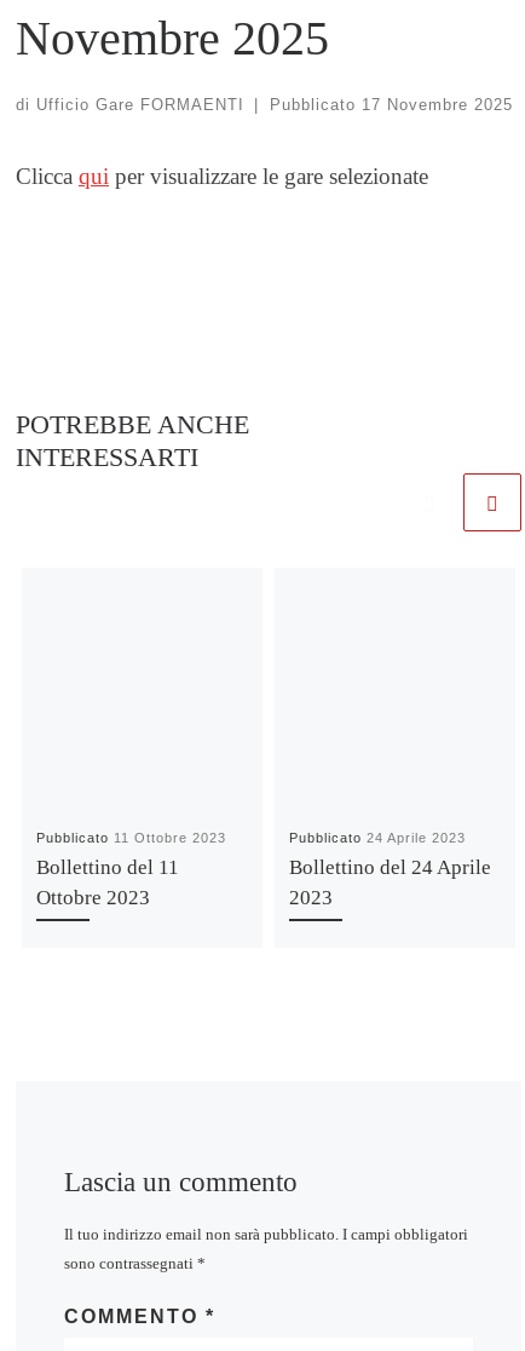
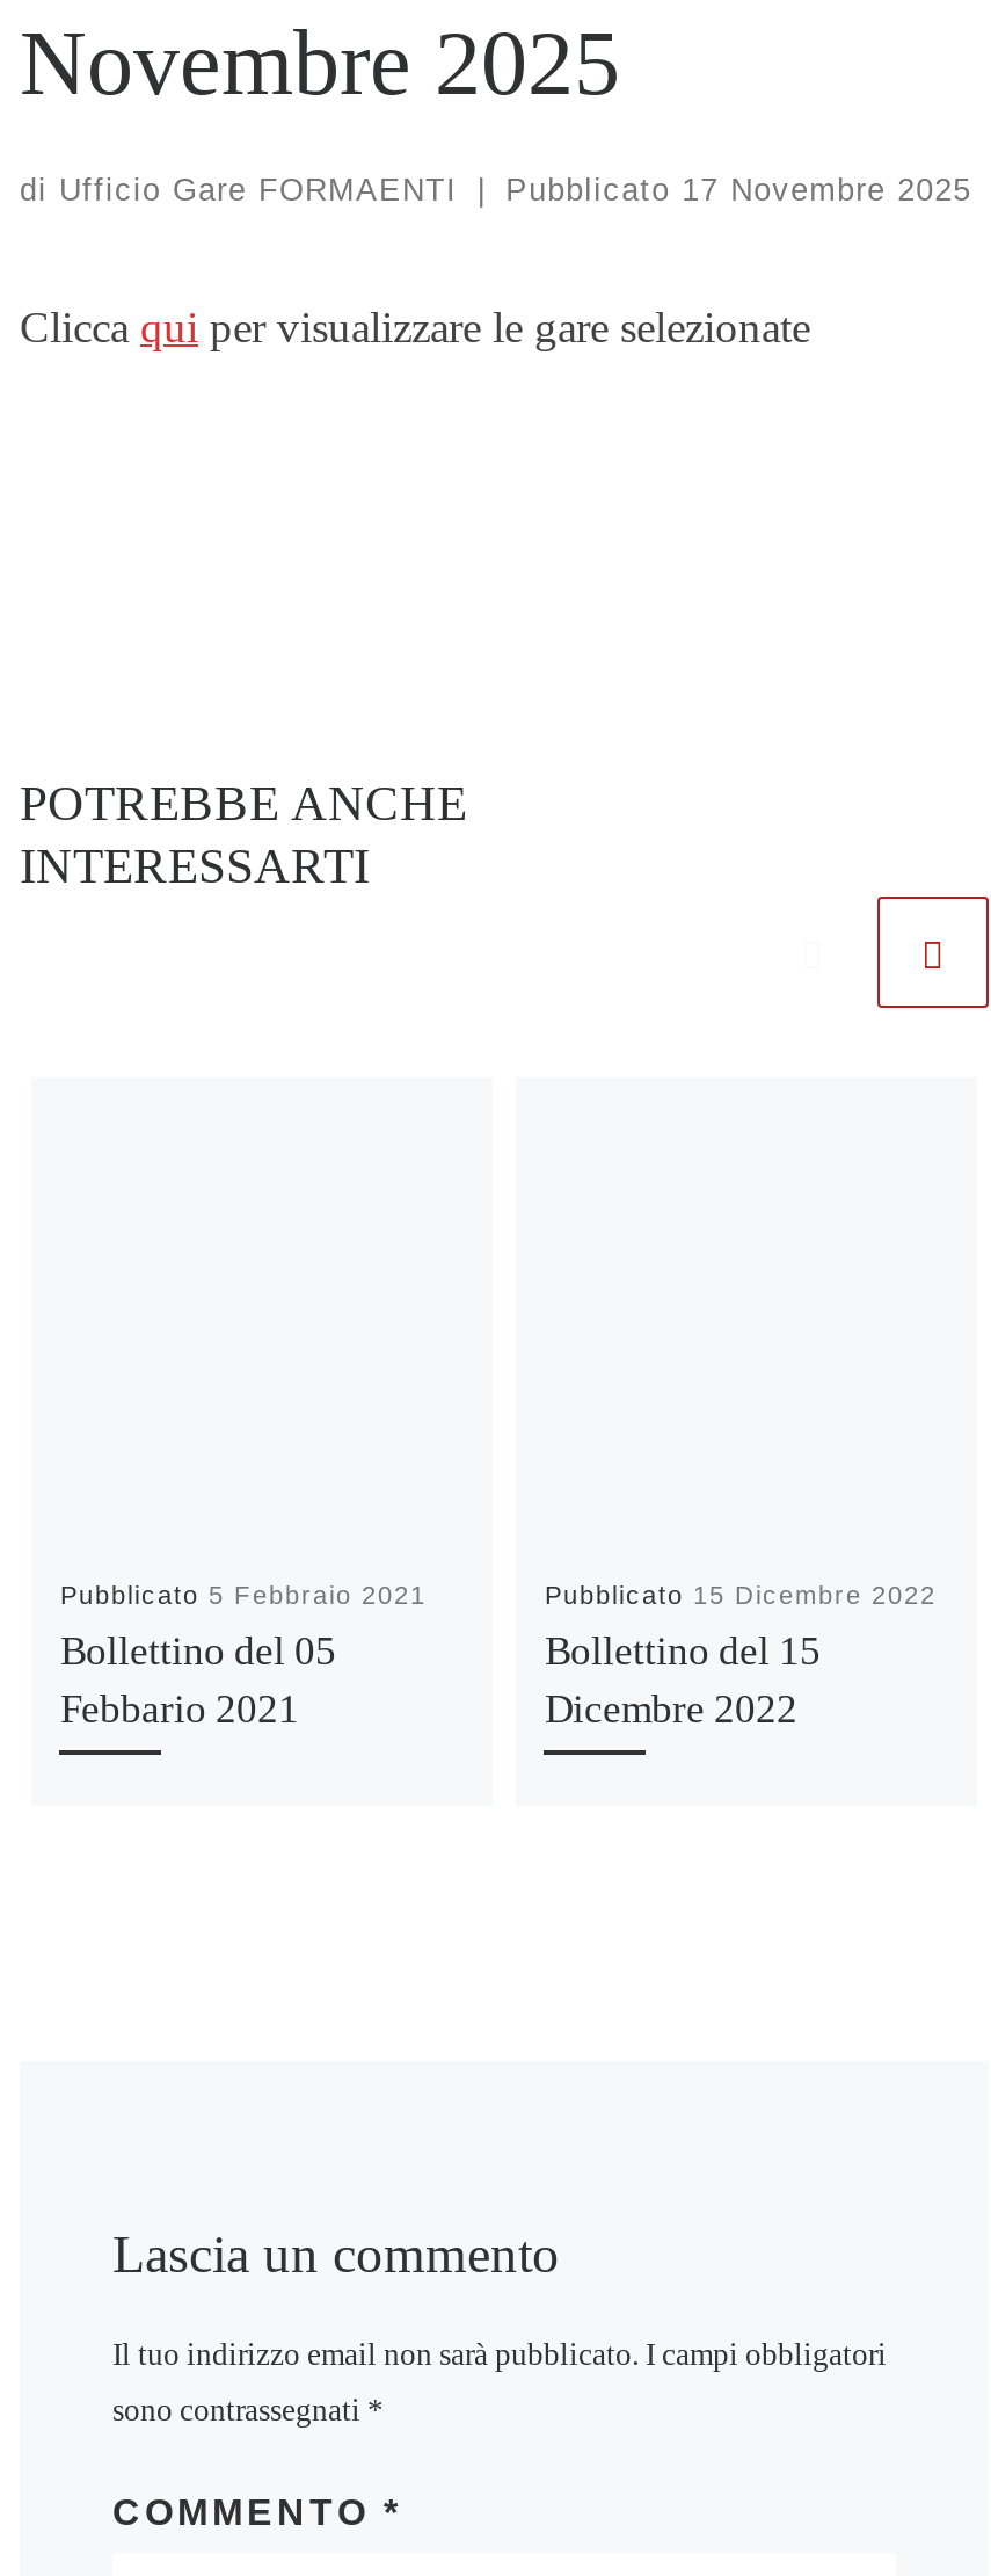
[37,831,227,845] Pubblicato 11 Ottobre 2023 -> [60,1582,427,1609] Pubblicato 5 Febbraio 2021
[290,831,466,845] Pubblicato 24 Aprile 2023 -> [545,1582,937,1609] Pubblicato 15 Dicembre 2022
[37,856,180,910] Bollettino del 11 | Ottobre 2023 -> [60,1630,336,1732] Bollettino del 05 | Febbario 2021
[290,856,492,910] Bollettino del 24 Aprile | 2023 -> [545,1630,821,1732] Bollettino del 15 | Dicembre 2022

